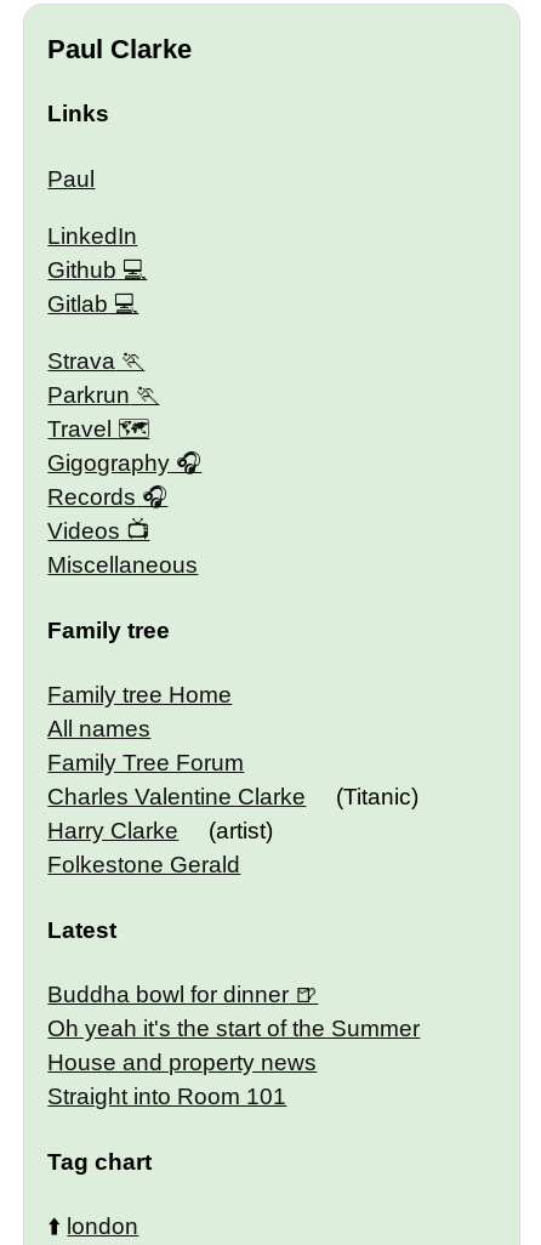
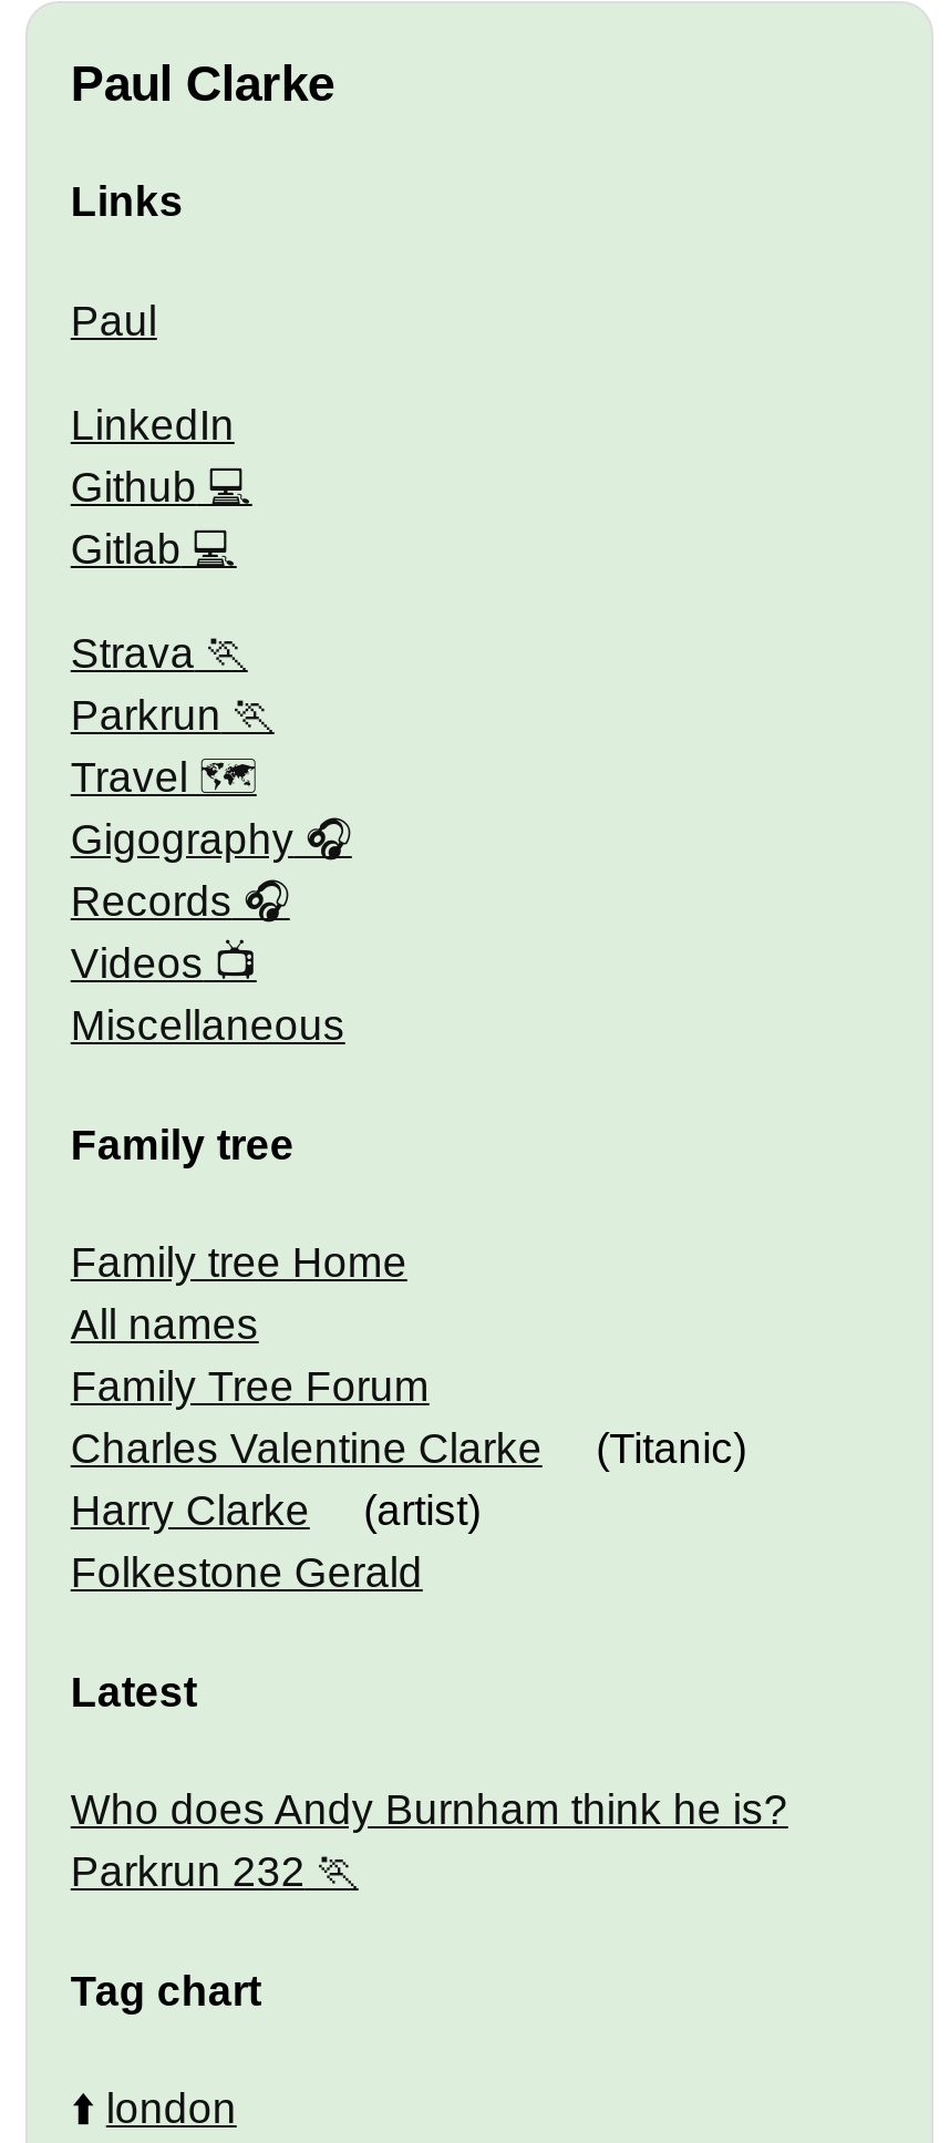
[48,982,420,1109] Buddha bowl for dinner | Oh yeah it's the start of the Summer | House and property news | Straight into Room 101 -> [71,1787,788,1895] Who does Andy Burnham think he is? | Parkrun 232

